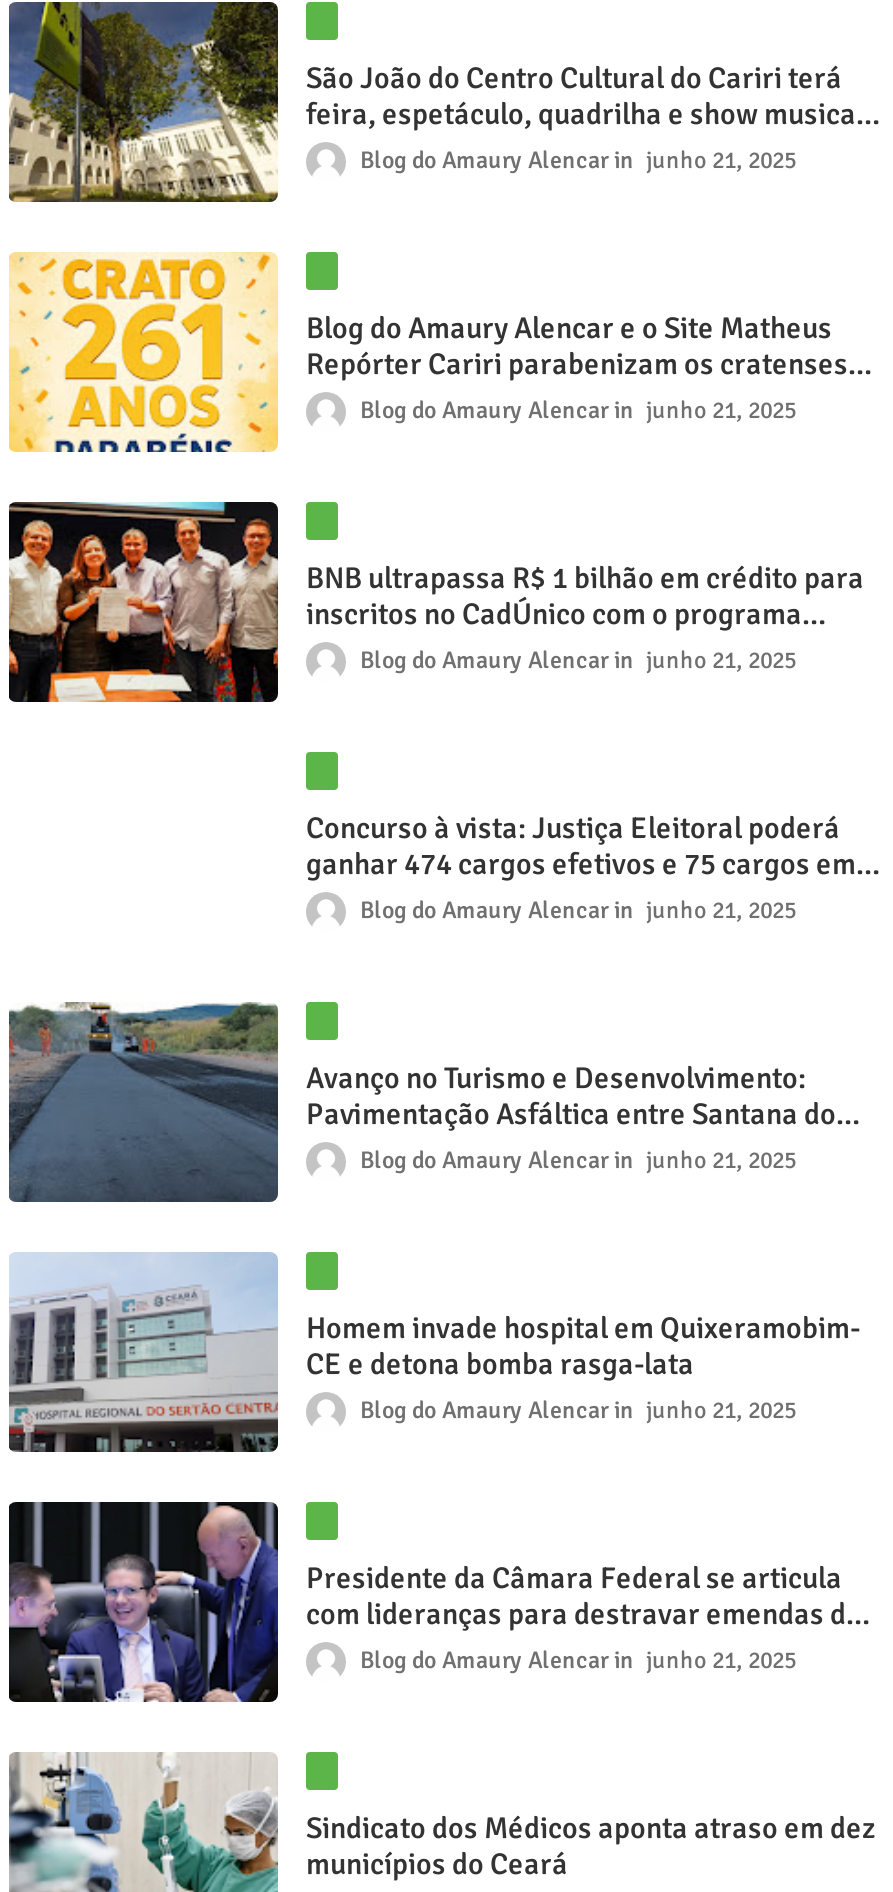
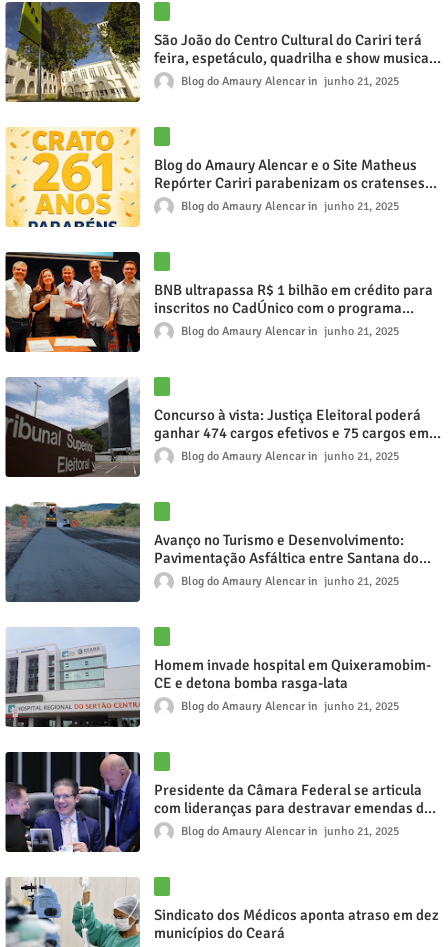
none -> [4,376,141,478] [image]

